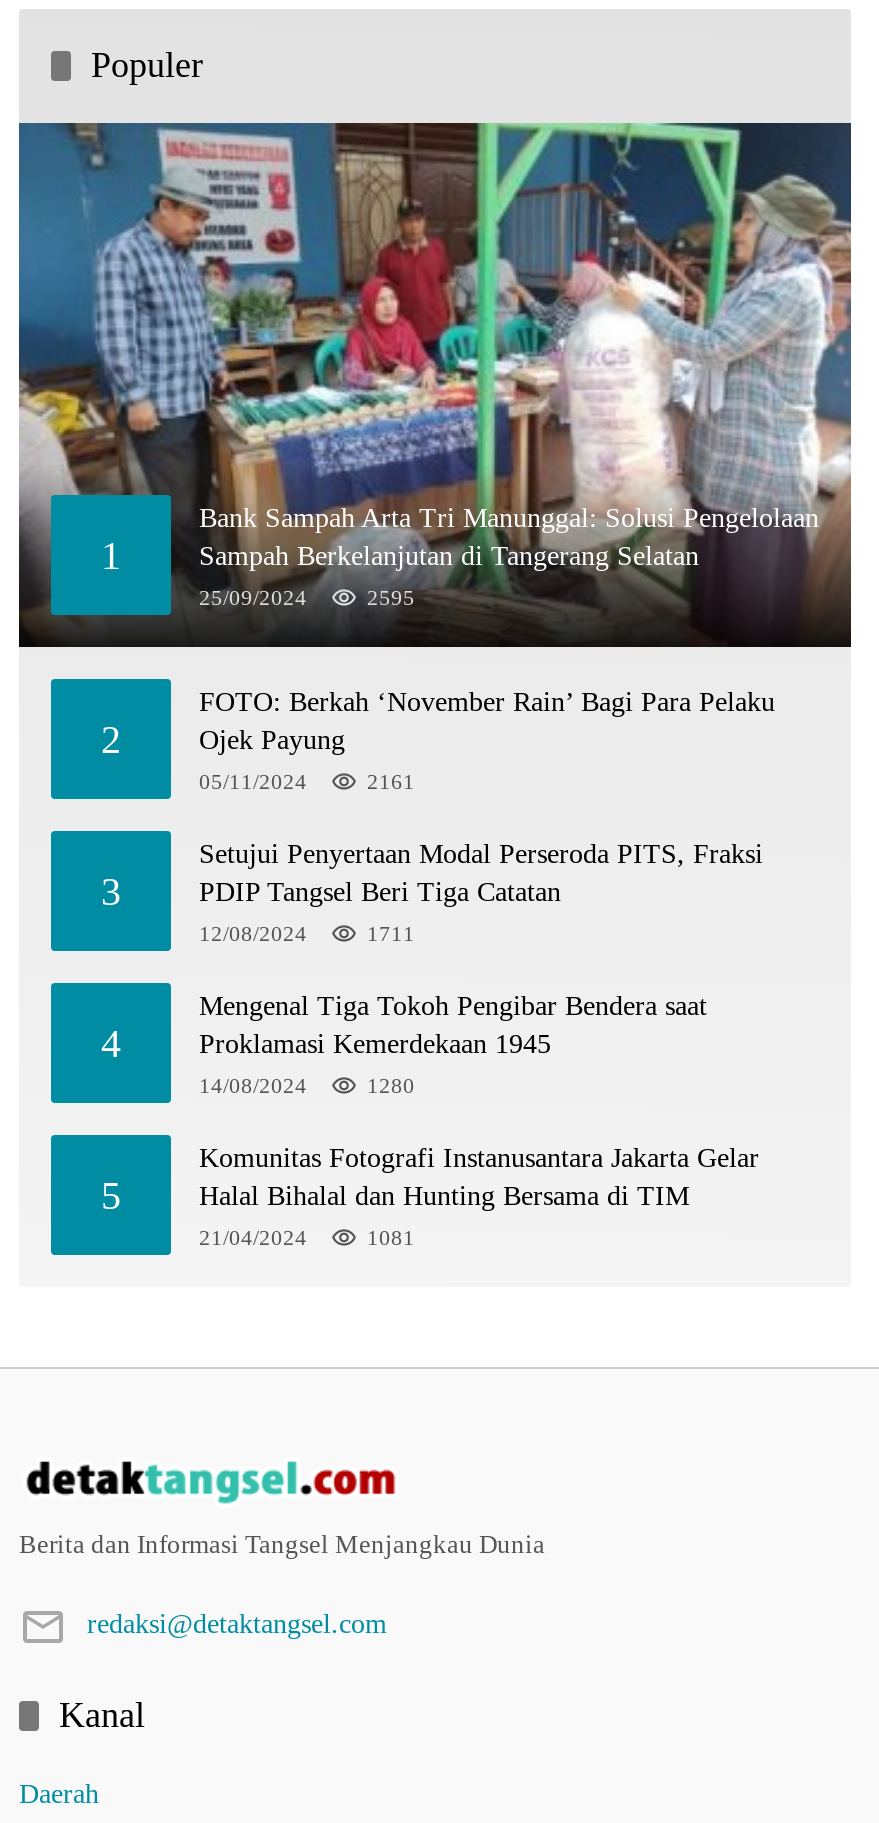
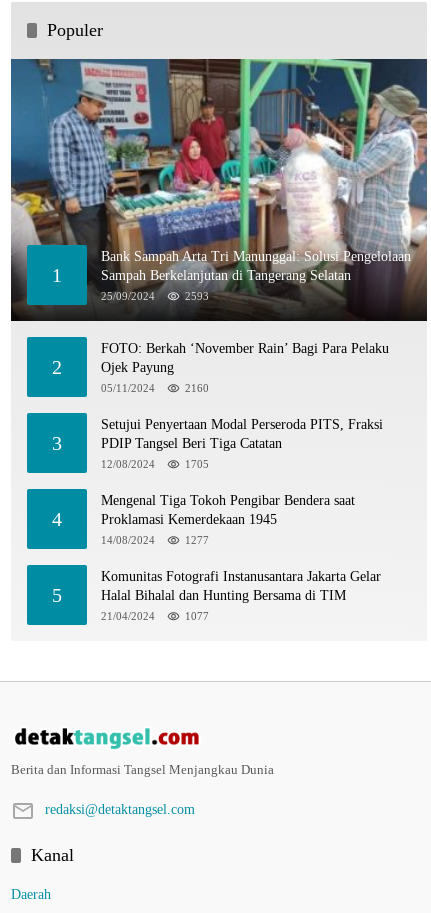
[367,584,415,608] 2595 -> [185,290,209,302] 2593
[367,768,415,792] 2161 -> [185,382,209,394] 2160
[367,920,415,944] 1711 -> [185,458,209,470] 1705
[367,1072,415,1096] 1280 -> [185,534,209,546] 1277
[367,1224,415,1248] 1081 -> [185,610,209,622] 1077

